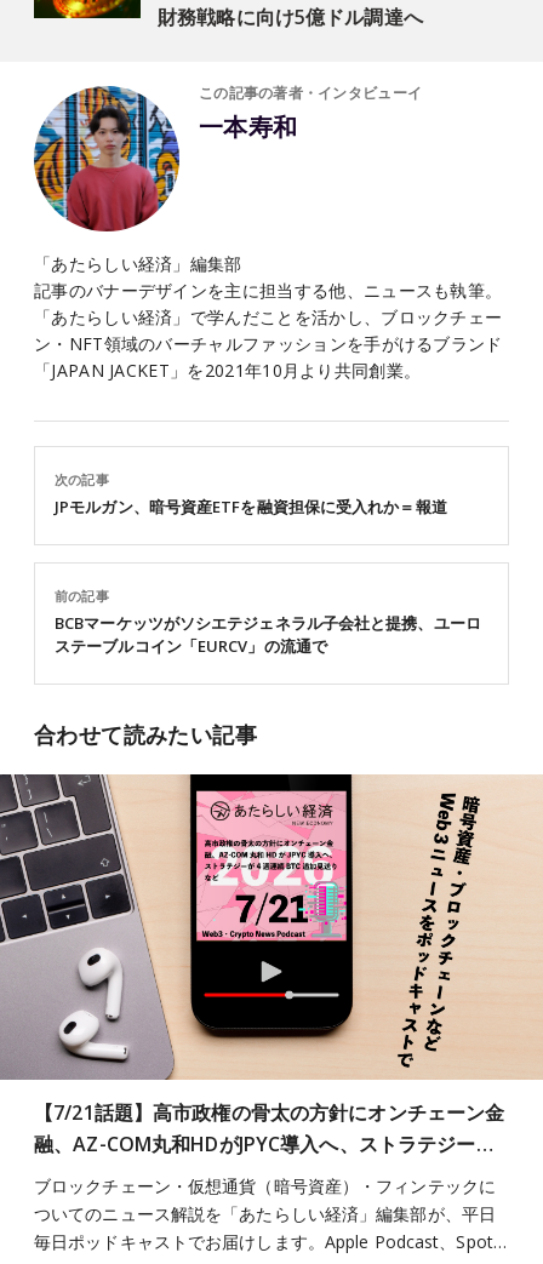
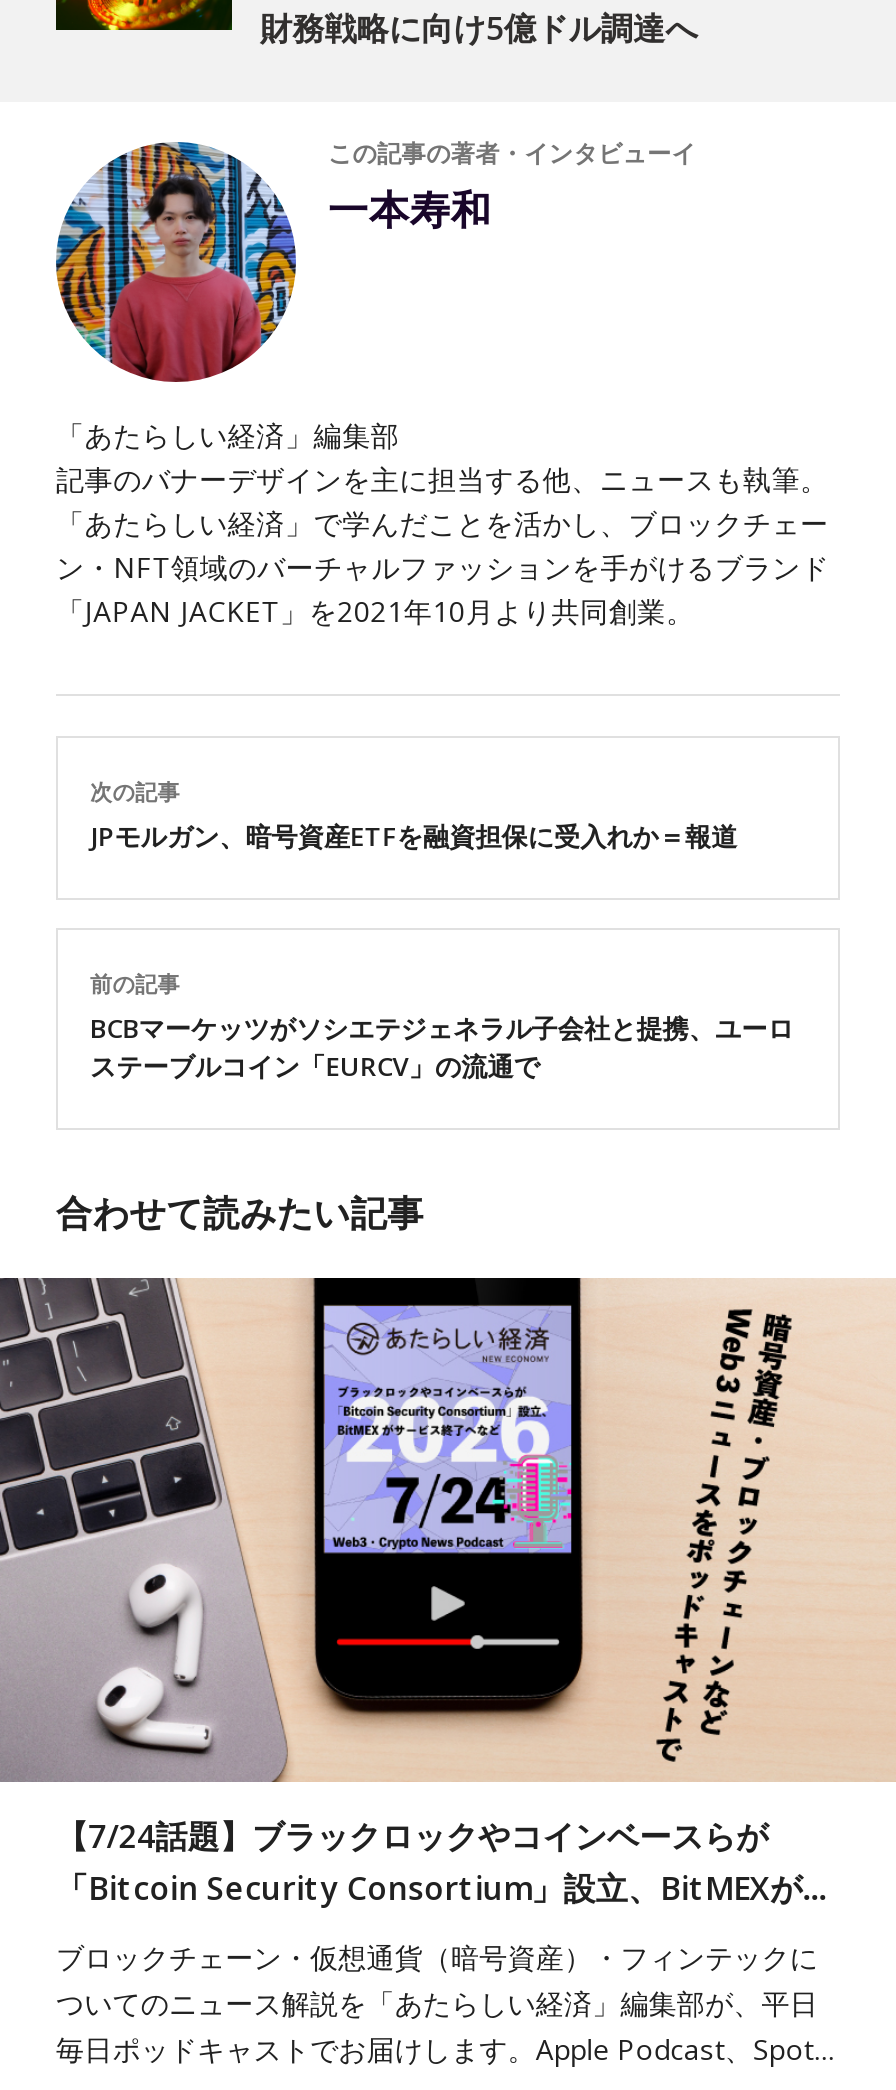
[196,790,347,942] [image] -> [324,1304,572,1554] [image]
[34,1099,505,1157] 【7/21話題】高市政権の骨太の方針にオンチェーン金 | 融、AZ-COM丸和HDがJPYC導入へ、ストラテジー… -> [56,1814,830,1910] 【7/24話題】ブラックロックやコインベースらが | 「Bitcoin Security Consortium」設立、BitMEXが…

